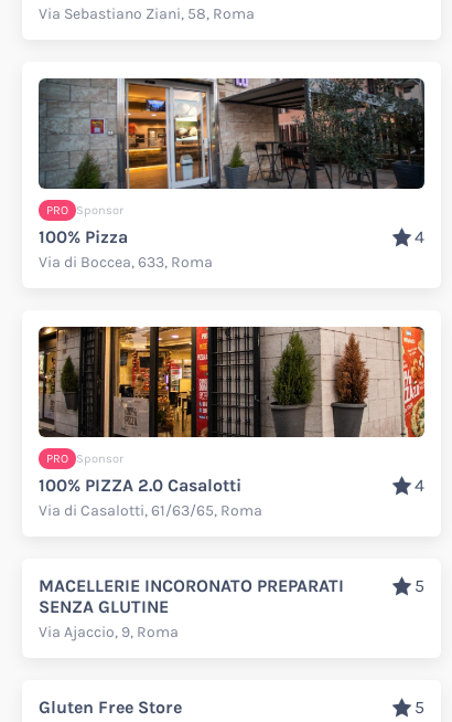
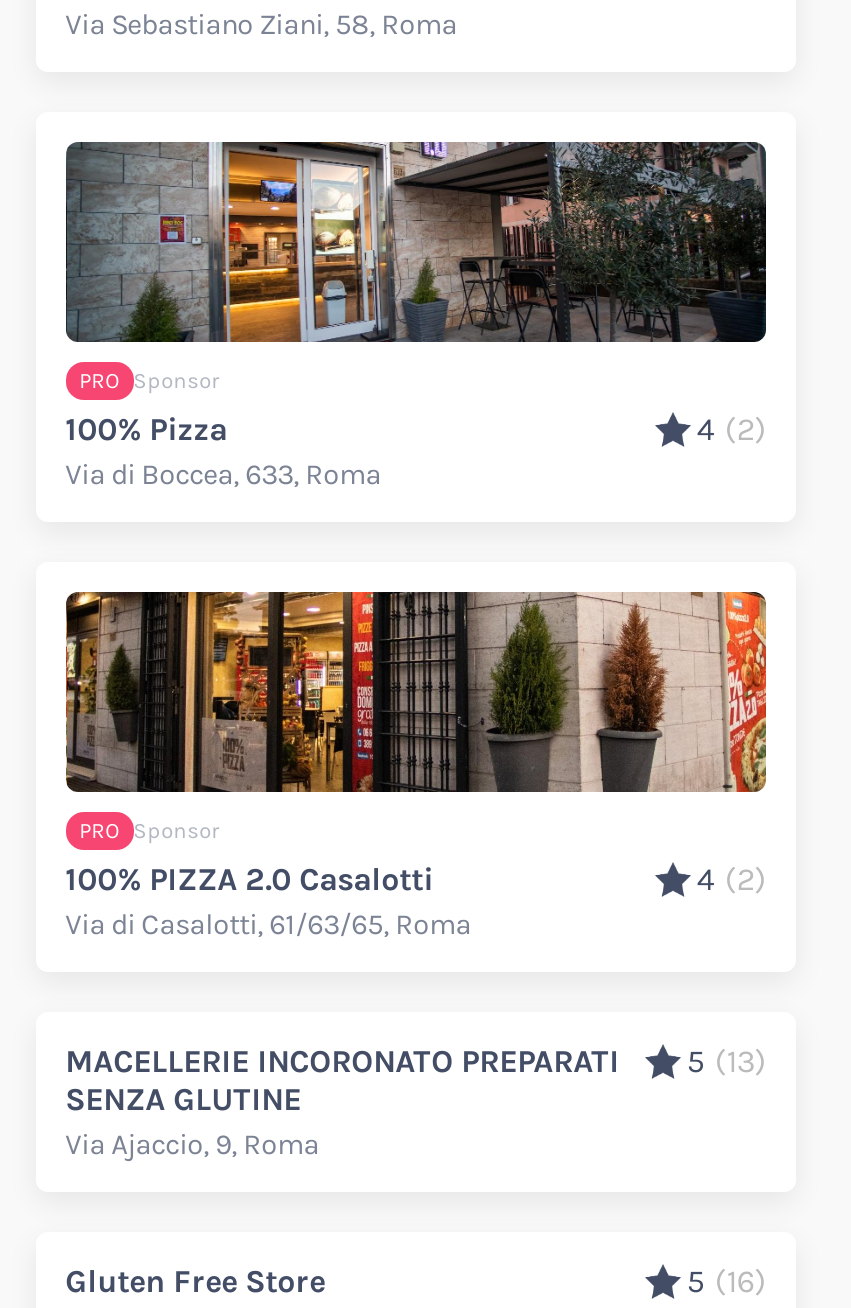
[415,226,425,247] 4 -> [697,410,767,448] 4 (2)
[415,475,425,496] 4 -> [697,860,767,898] 4 (2)
[415,575,425,596] 5 -> [687,1042,767,1080] 5 (13)
[415,697,425,718] 5 -> [687,1262,767,1300] 5 (16)

